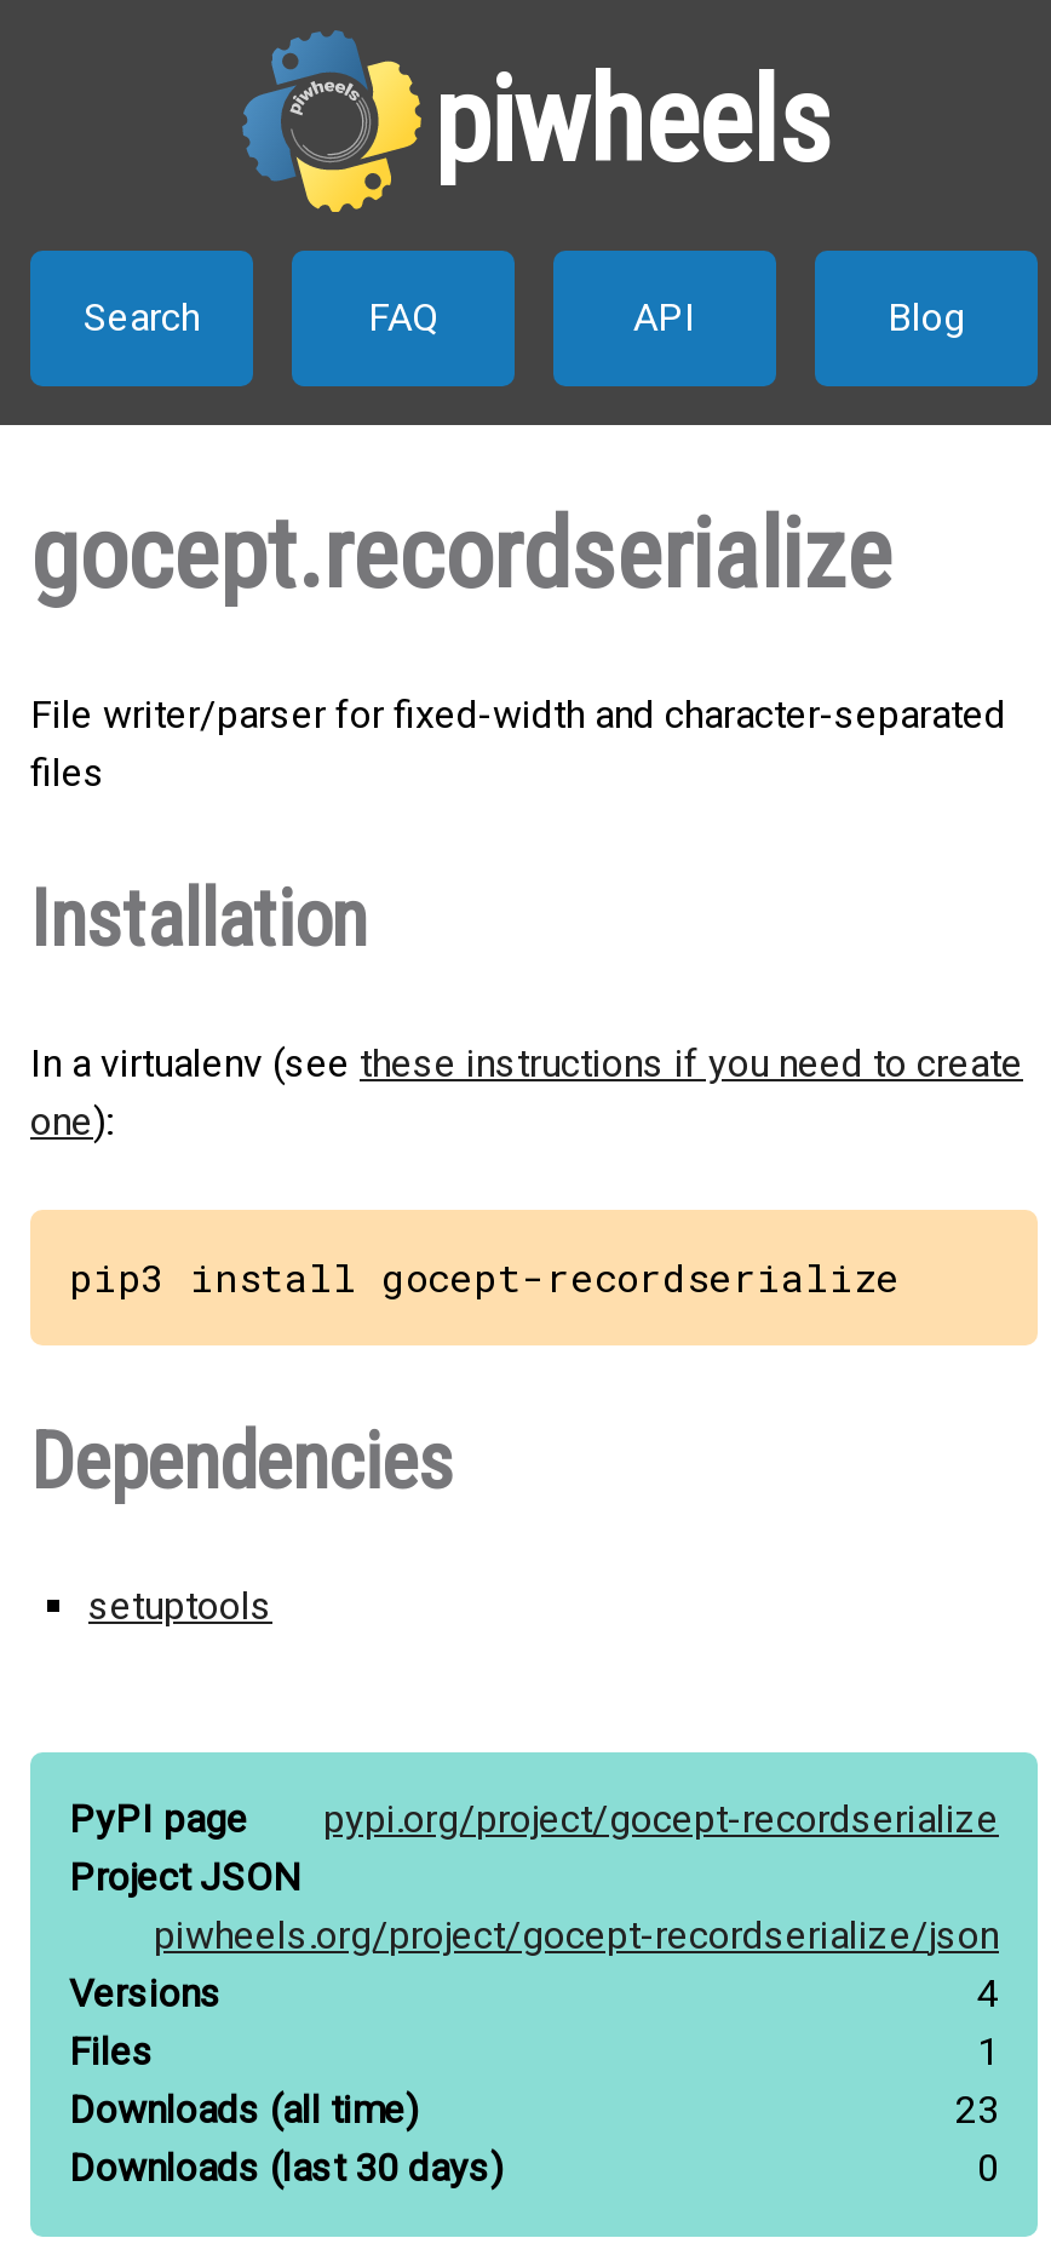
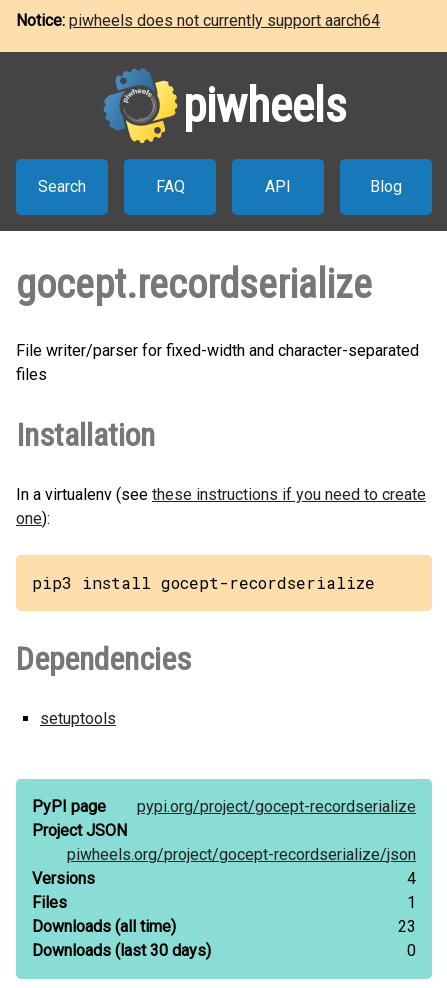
none -> [16,11,380,30] Notice: piwheels does not currently support aarch64

